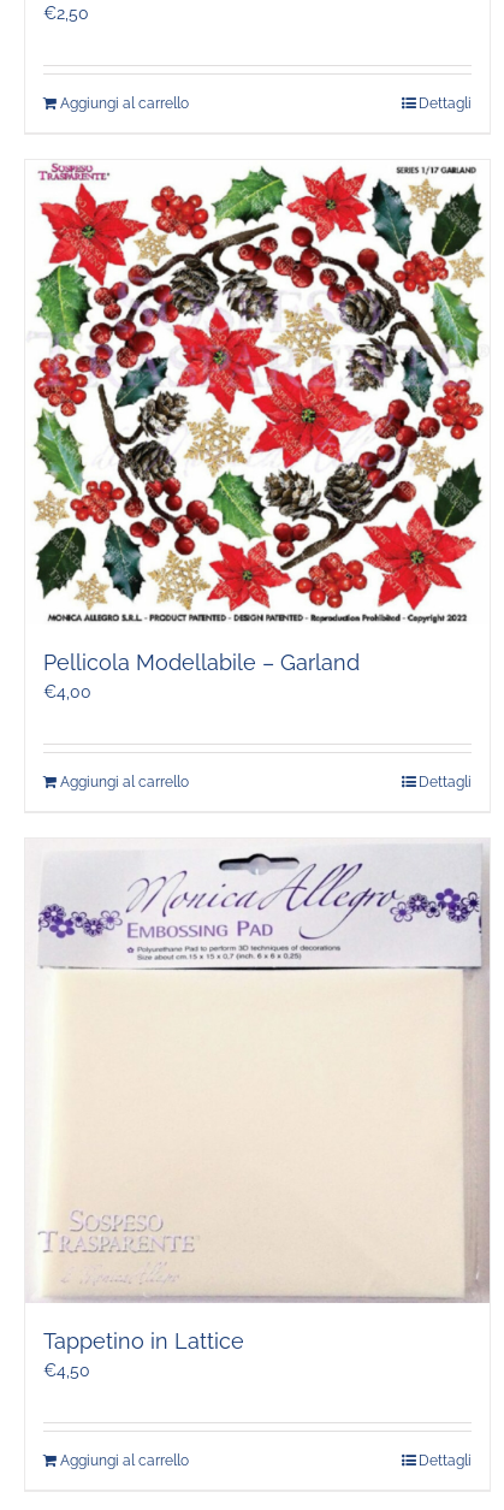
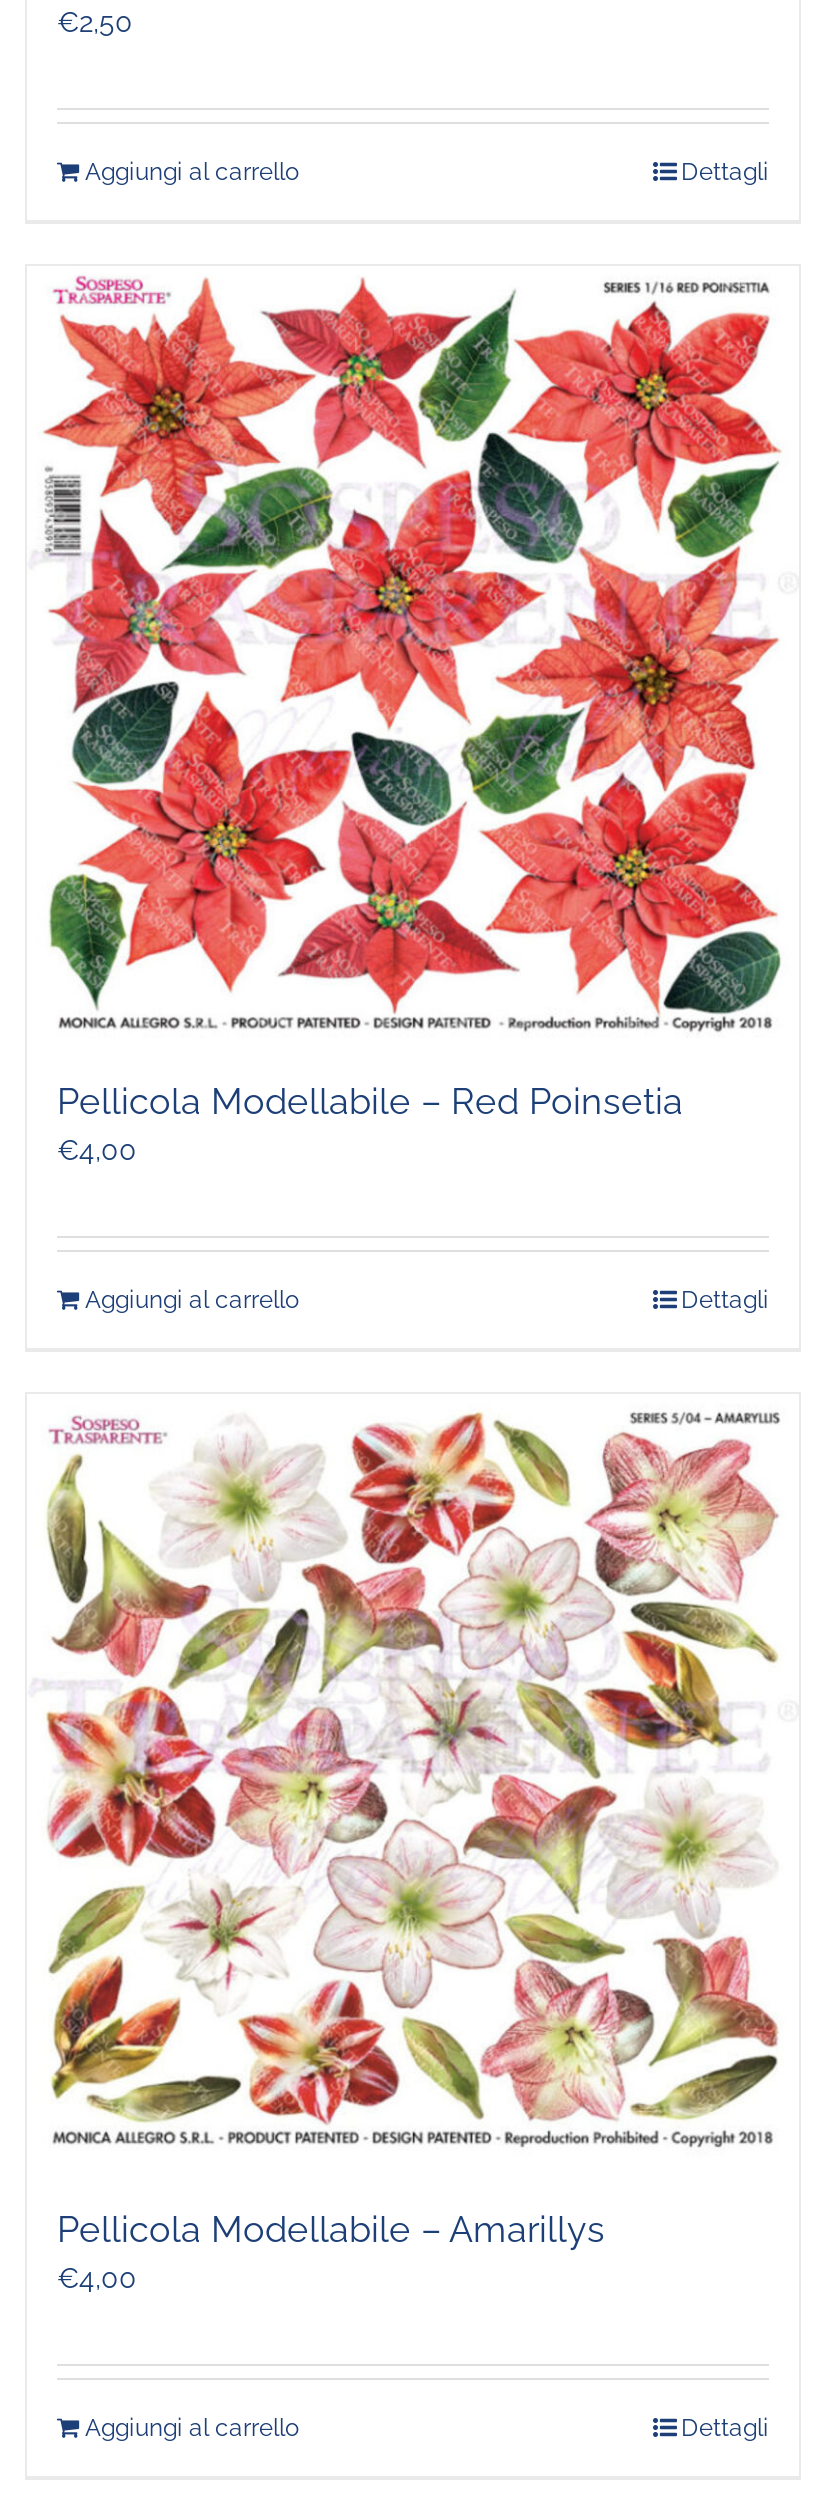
[32,162,486,675] [image] | Pellicola Modellabile – Garland -> [41,272,789,1122] [image] | Pellicola Modellabile – Red Poinsetia
[37,842,491,1380] [image] | Tappetino in Lattice | €4,50 -> [31,1400,799,2294] [image] | Pellicola Modellabile – Amarillys | €4,00

